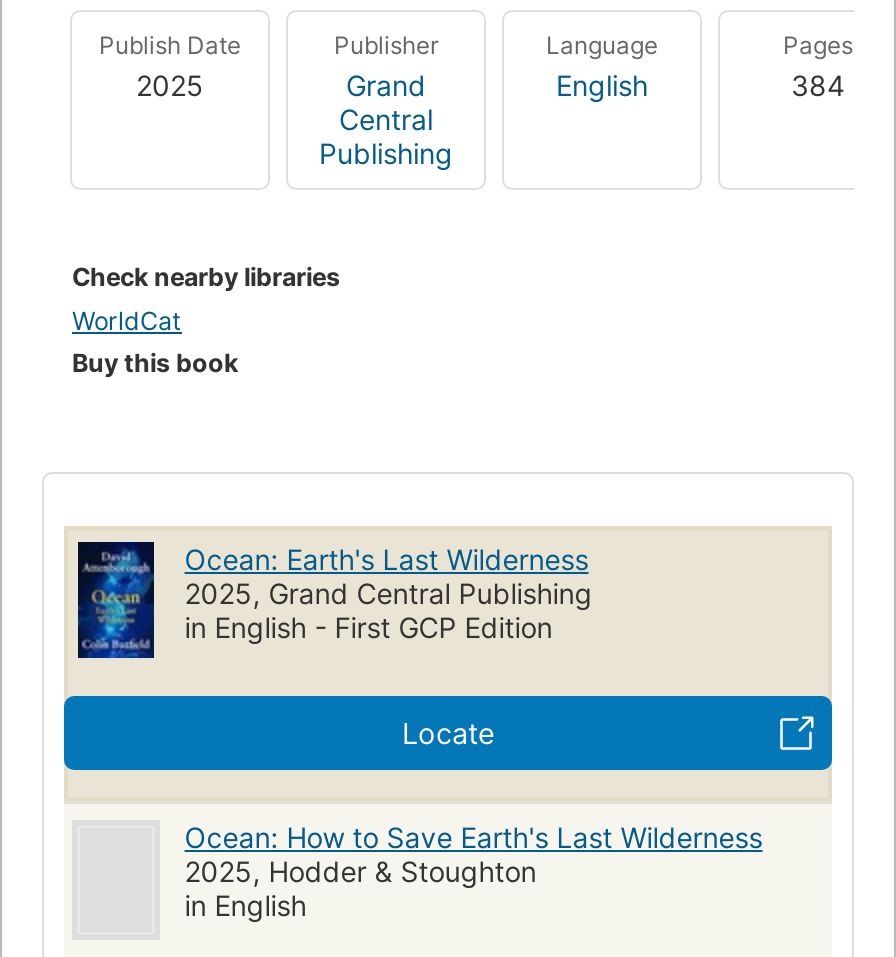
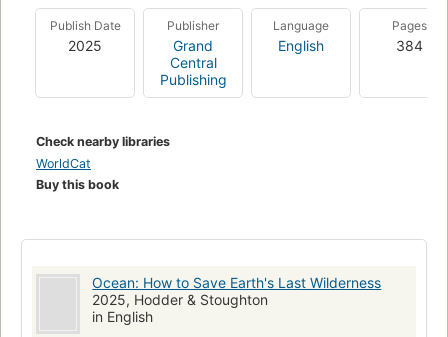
[62,528,834,802] [image] | Ocean: Earth's Last Wilderness | 2025, Grand Central Publishing | in English - First GCP Edition | Locate -> none

